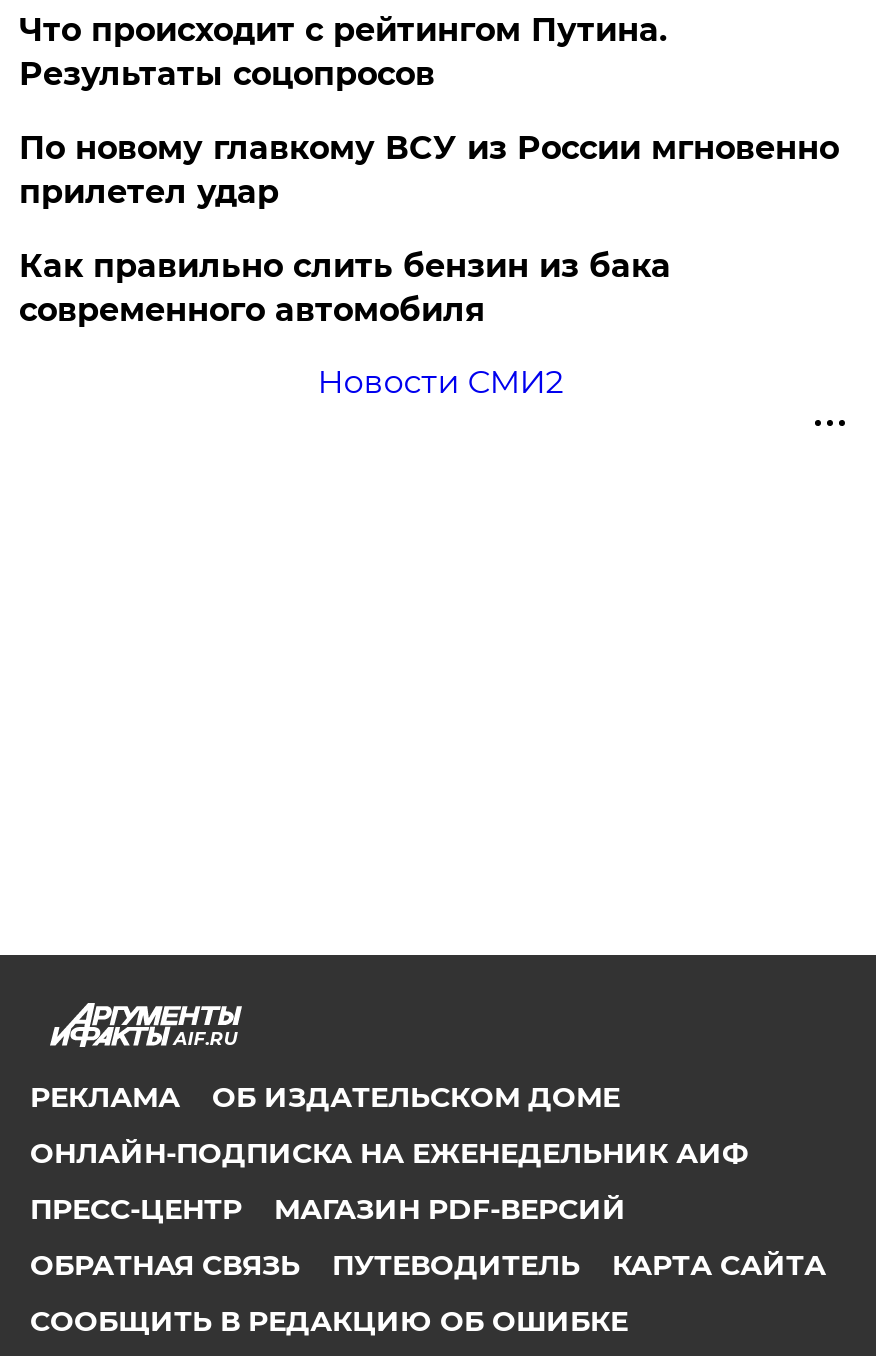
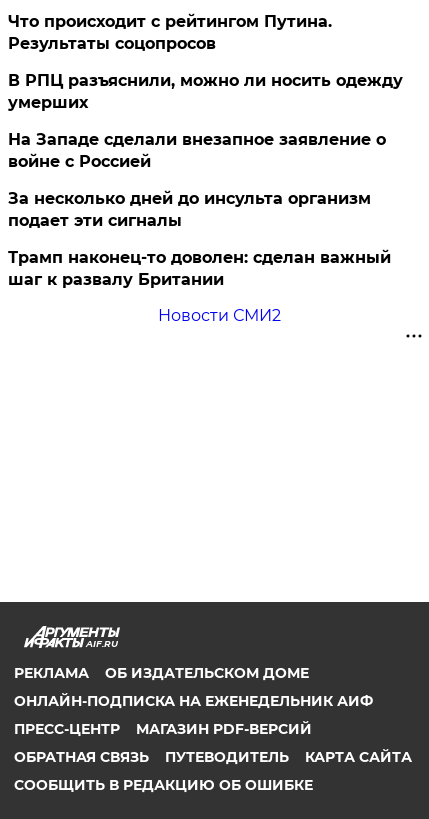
[19,129,839,329] По новому главкому ВСУ из России мгновенно | прилетел удар | Как правильно слить бензин из бака | современного автомобиля -> [8,71,403,289] В РПЦ разъяснили, можно ли носить одежду | умерших | На Западе сделали внезапное заявление о | войне с Россией | За несколько дней до инсульта организм | подает эти сигналы | Трамп наконец-то доволен: сделан важный | шаг к развалу Британии

